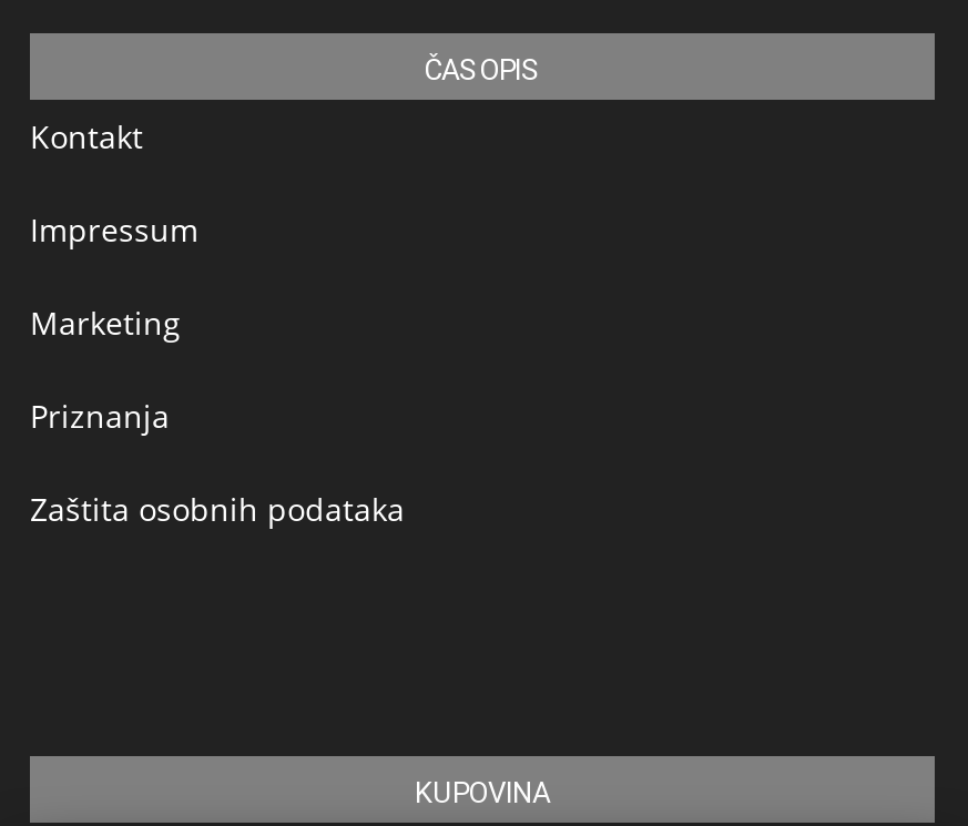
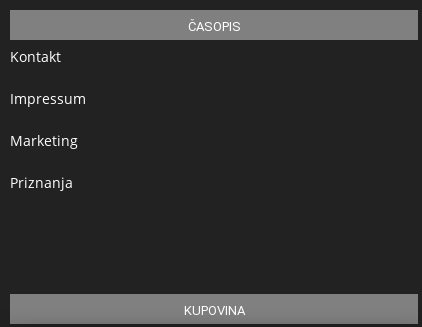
[30,487,405,529] Zaštita osobnih podataka -> none

